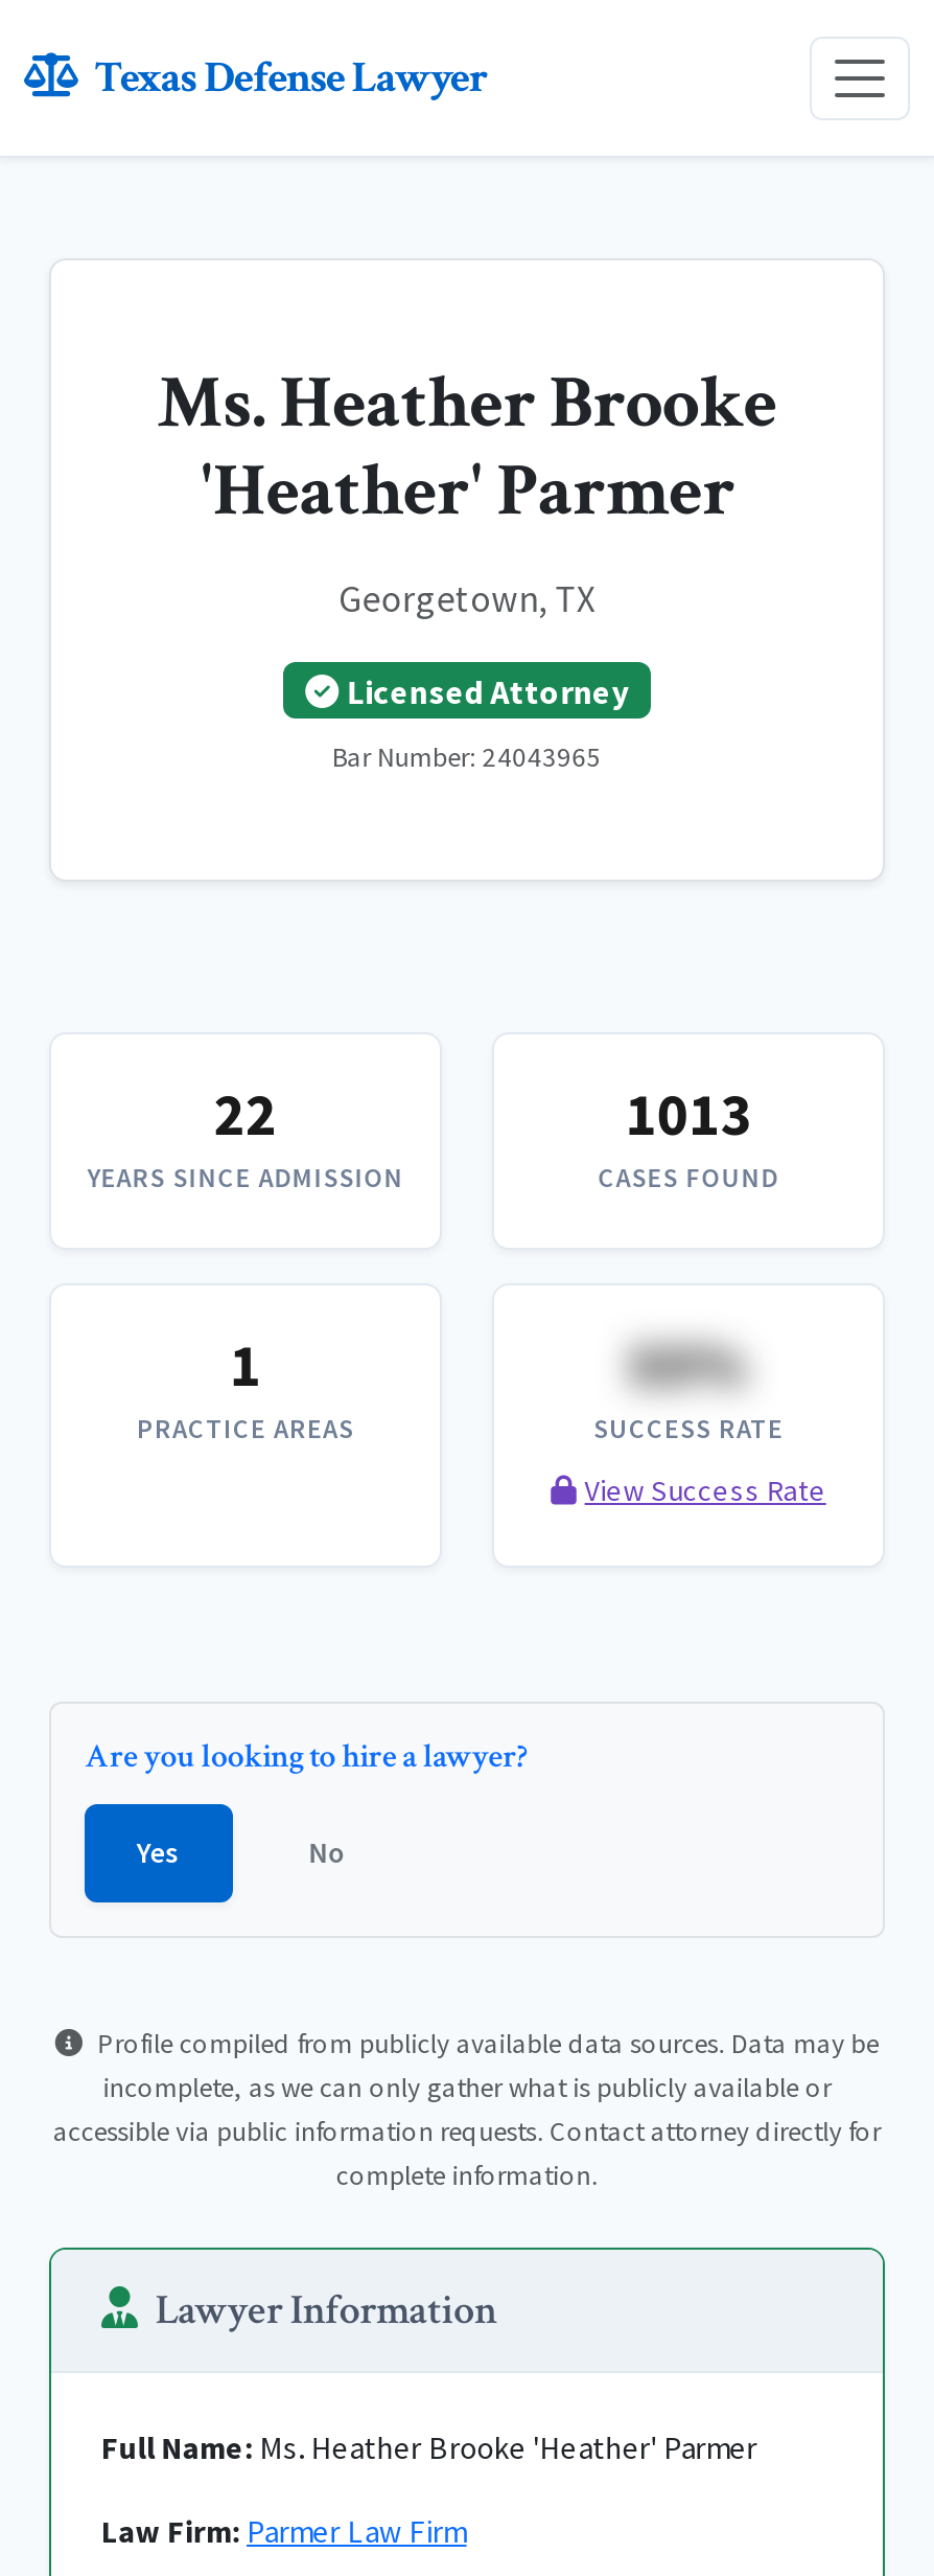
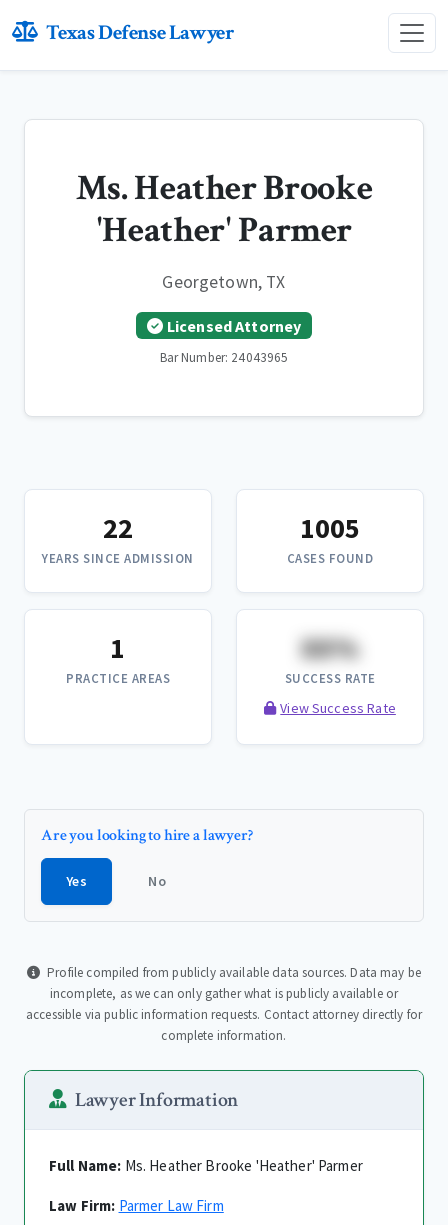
[625,1077,752,1152] 1013 -> [300,510,360,546] 1005

